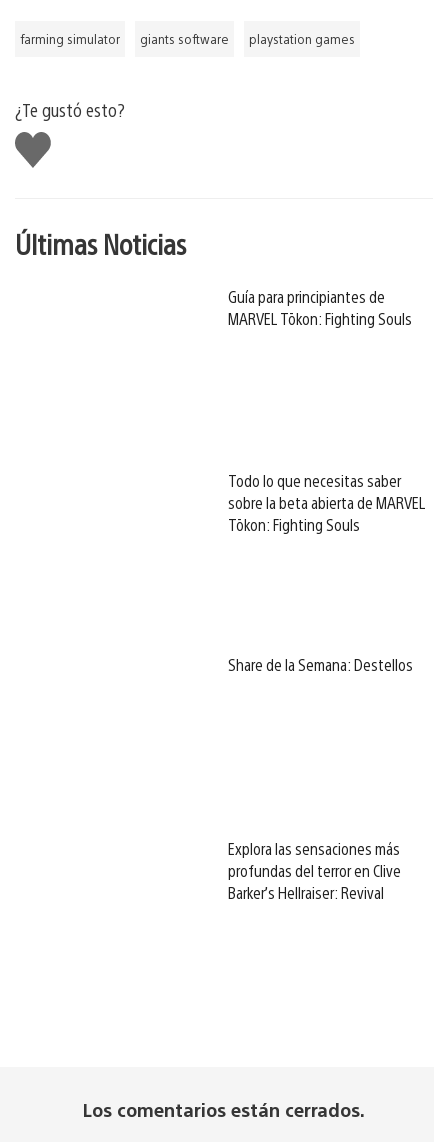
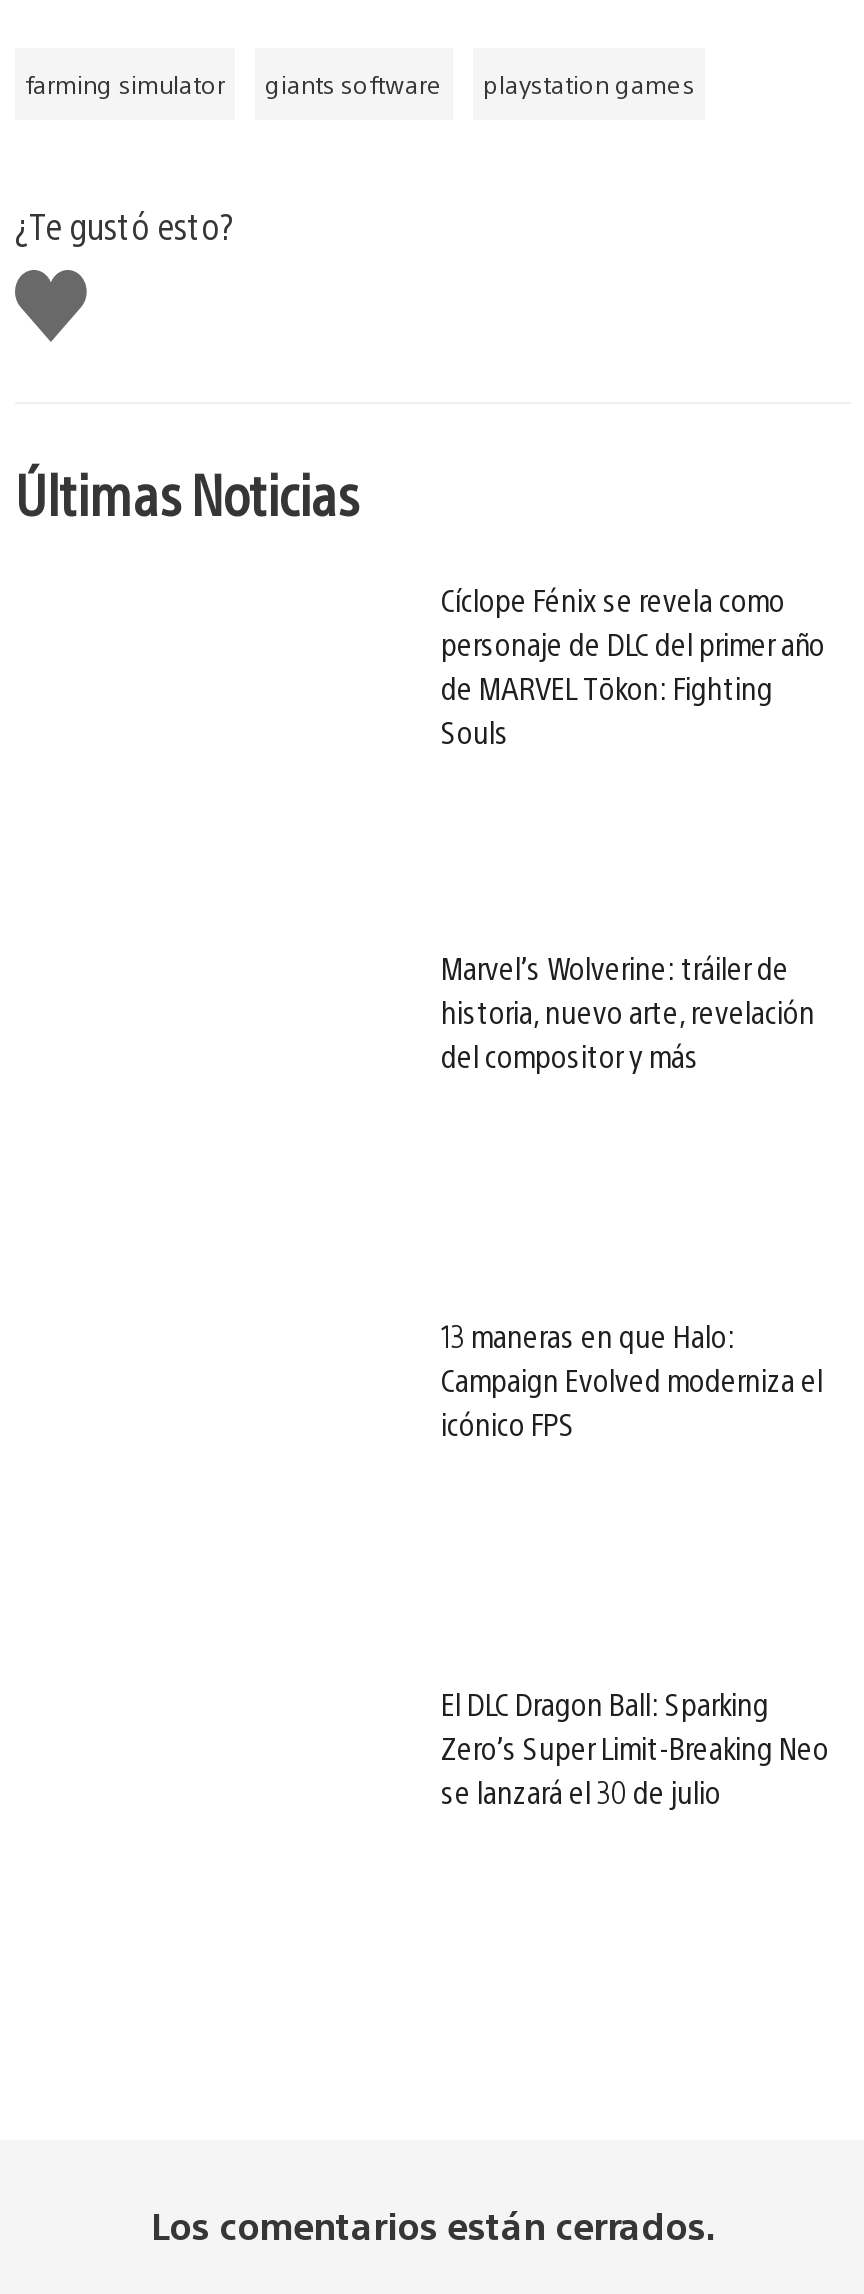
[228,286,412,329] Guía para principiantes de | MARVEL Tōkon: Fighting Souls -> [441,578,825,752] Cíclope Fénix se revela como | personaje de DLC del primer año | de MARVEL Tōkon: Fighting | Souls
[228,470,425,535] Todo lo que necesitas saber | sobre la beta abierta de MARVEL | Tōkon: Fighting Souls -> [441,946,815,1076] Marvel’s Wolverine: tráiler de | historia, nuevo arte, revelación | del compositor y más
[228,654,413,675] Share de la Semana: Destellos -> [441,1314,823,1444] 13 maneras en que Halo: | Campaign Evolved moderniza el | icónico FPS
[228,838,401,903] Explora las sensaciones más | profundas del terror en Clive | Barker’s Hellraiser: Revival -> [441,1682,829,1812] El DLC Dragon Ball: Sparking | Zero’s Super Limit-Breaking Neo | se lanzará el 30 de julio

